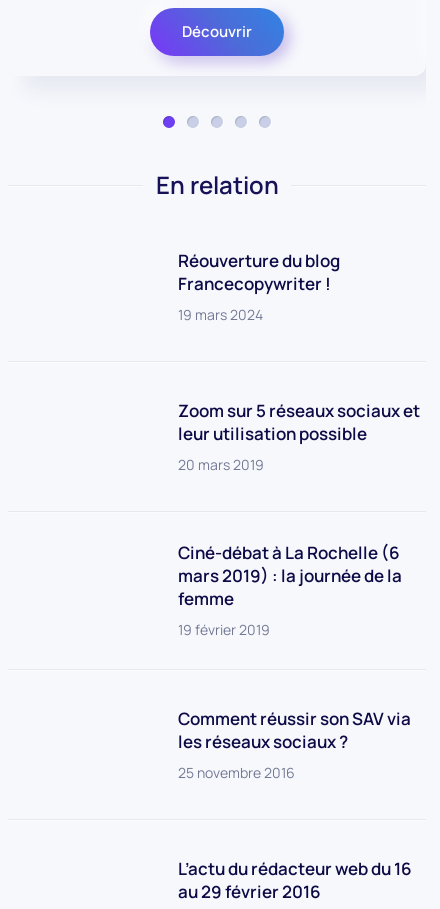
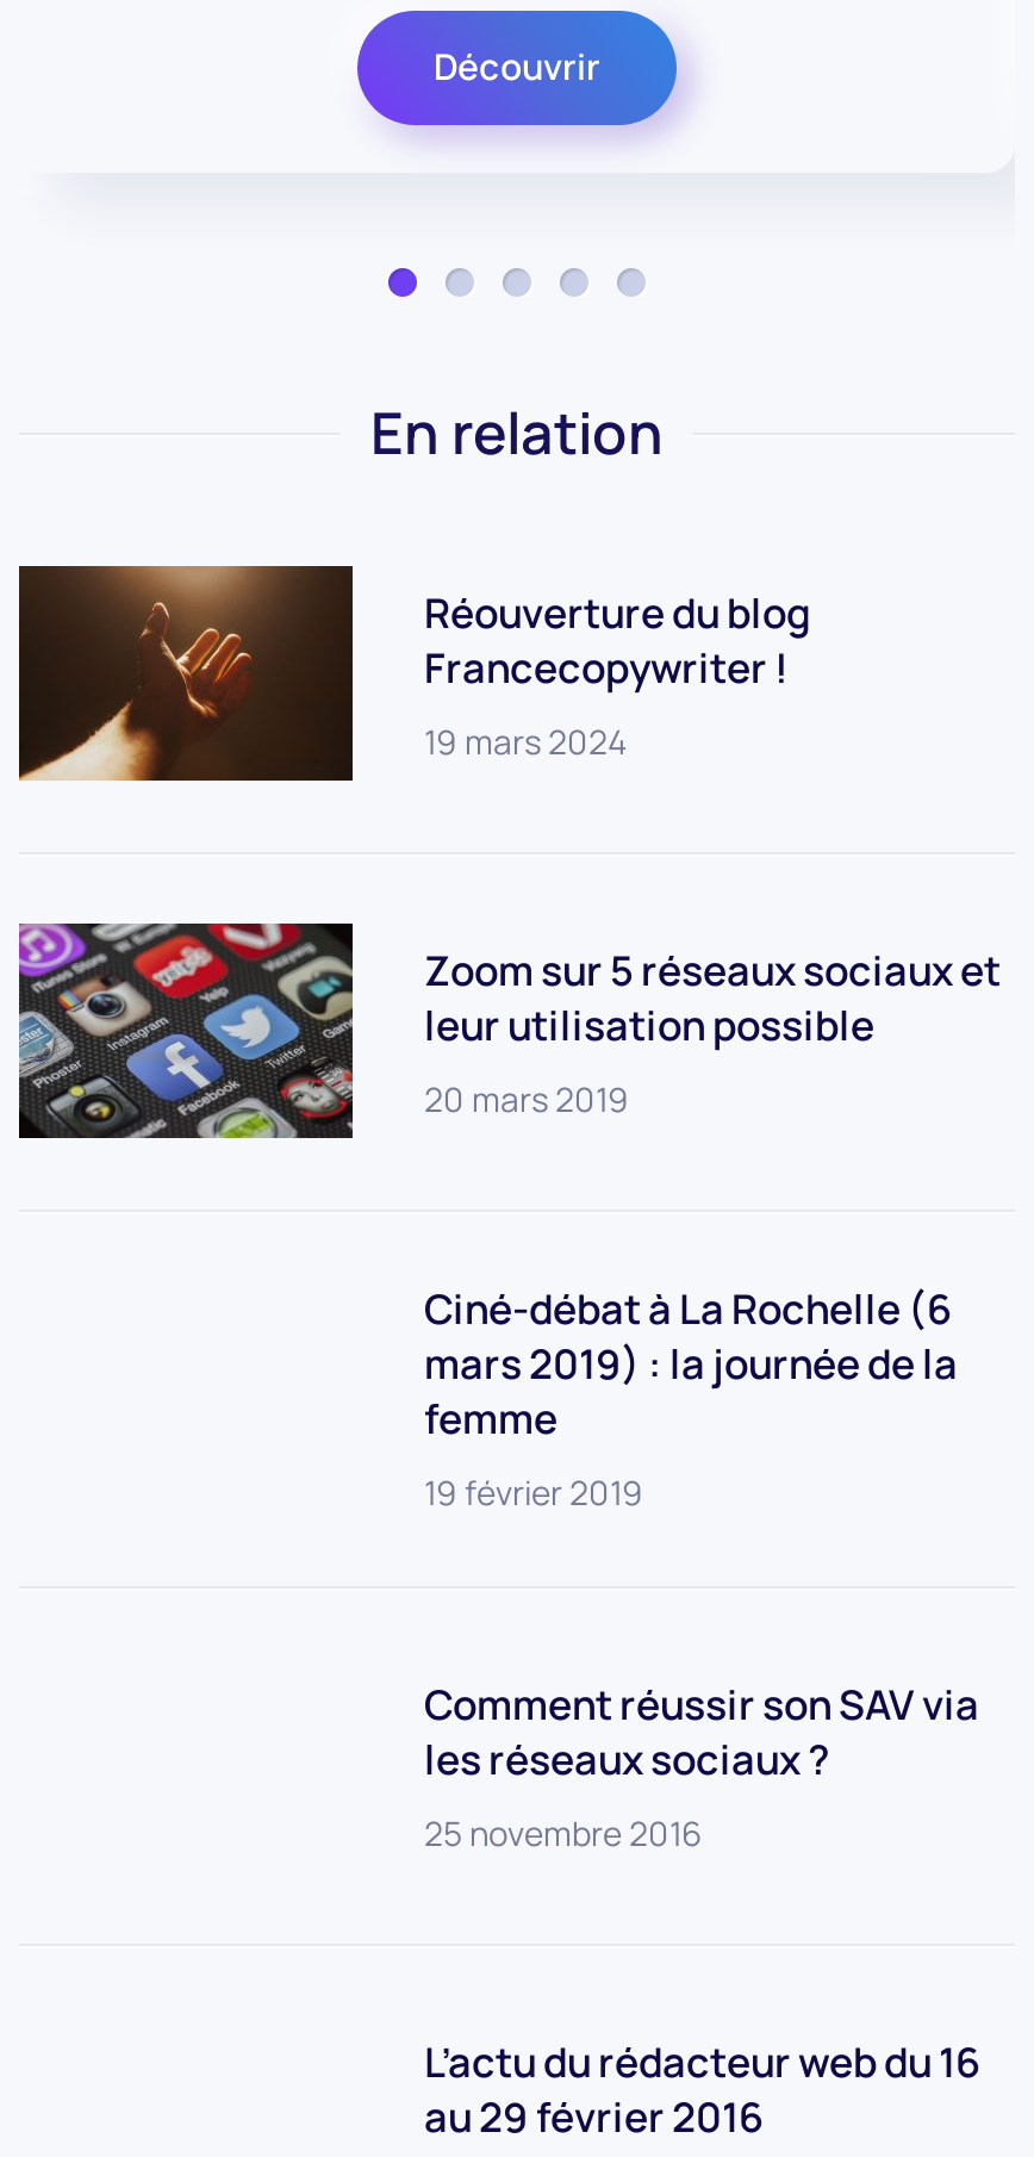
none -> [17,562,355,784] [image]
none -> [17,920,355,1142] [image]

